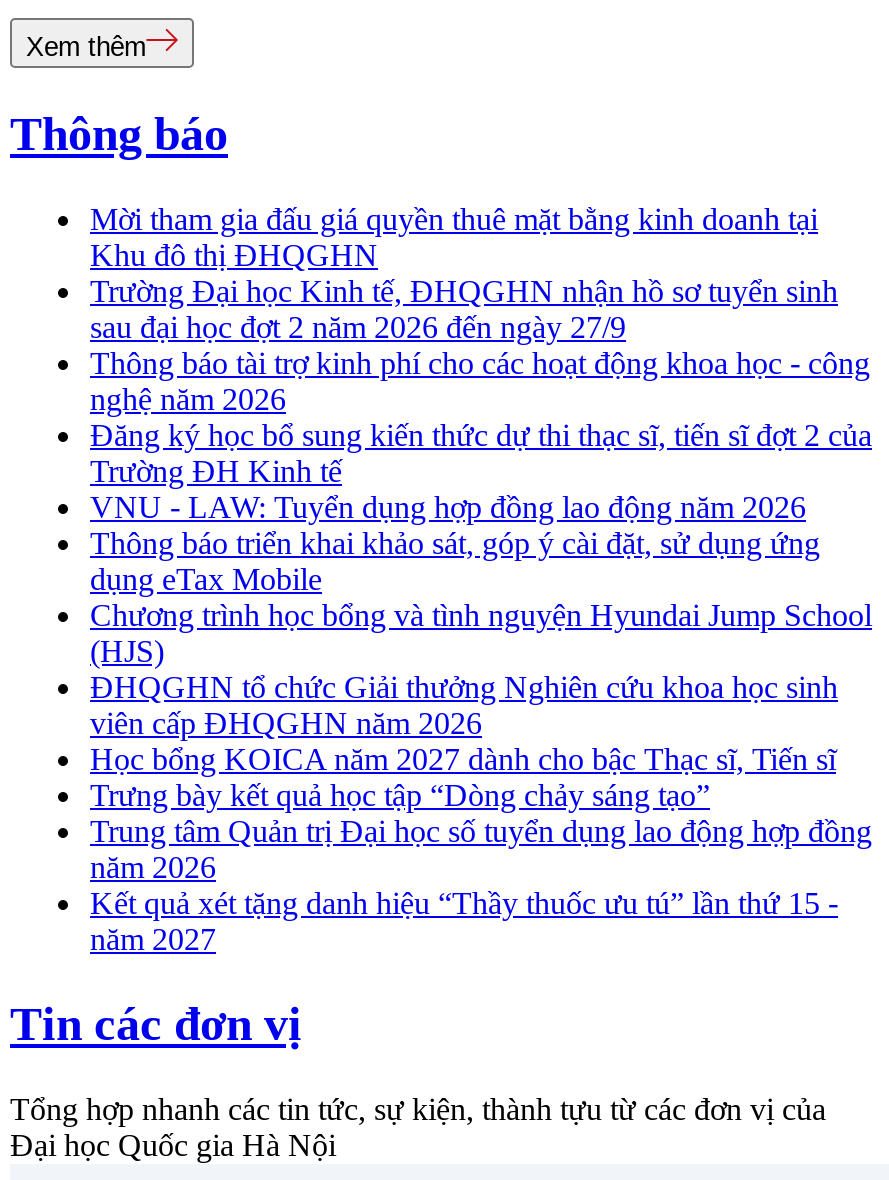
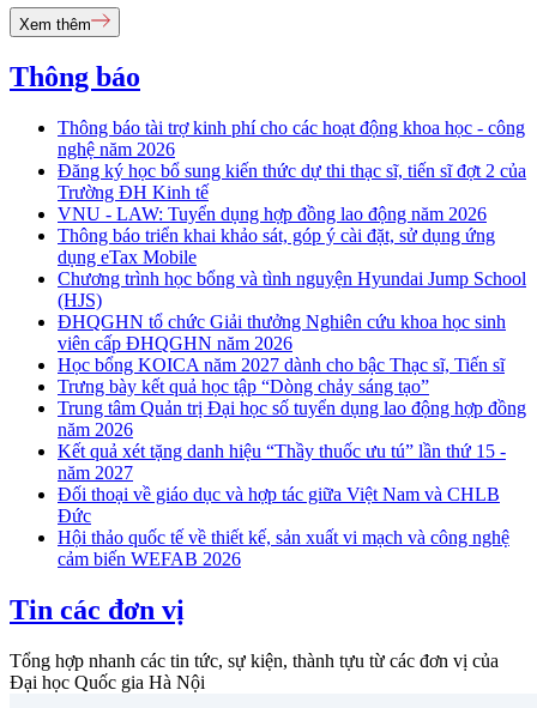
[90,202,838,344] Mời tham gia đấu giá quyền thuê mặt bằng kinh doanh tại | Khu đô thị ĐHQGHN | Trường Đại học Kinh tế, ĐHQGHN nhận hồ sơ tuyển sinh | sau đại học đợt 2 năm 2026 đến ngày 27/9 -> none
moved [90,346,872,956] -> [58,118,526,483]: Thông báo tài trợ kinh phí cho các hoạt động khoa học - công | nghệ năm 2026 | Đăng ký học bổ sung kiến thức dự thi thạc sĩ, tiến sĩ đợt 2 của | ... | Kết quả xét tặng danh hiệu “Thầy thuốc ưu tú” lần thứ 15 - | năm 2027
none -> [58,484,509,569] Đối thoại về giáo dục và hợp tác giữa Việt Nam và CHLB | Đức | Hội thảo quốc tế về thiết kế, sản xuất vi mạch và công nghệ | cảm biến WEFAB 2026

